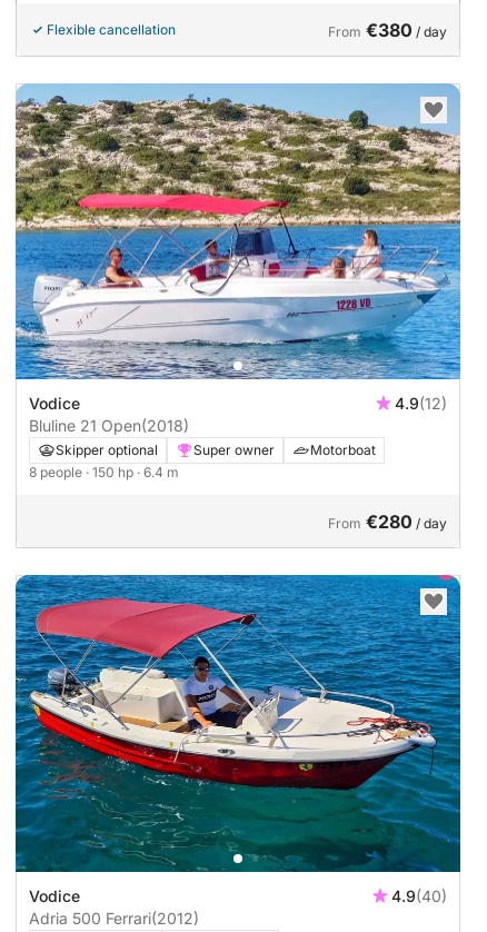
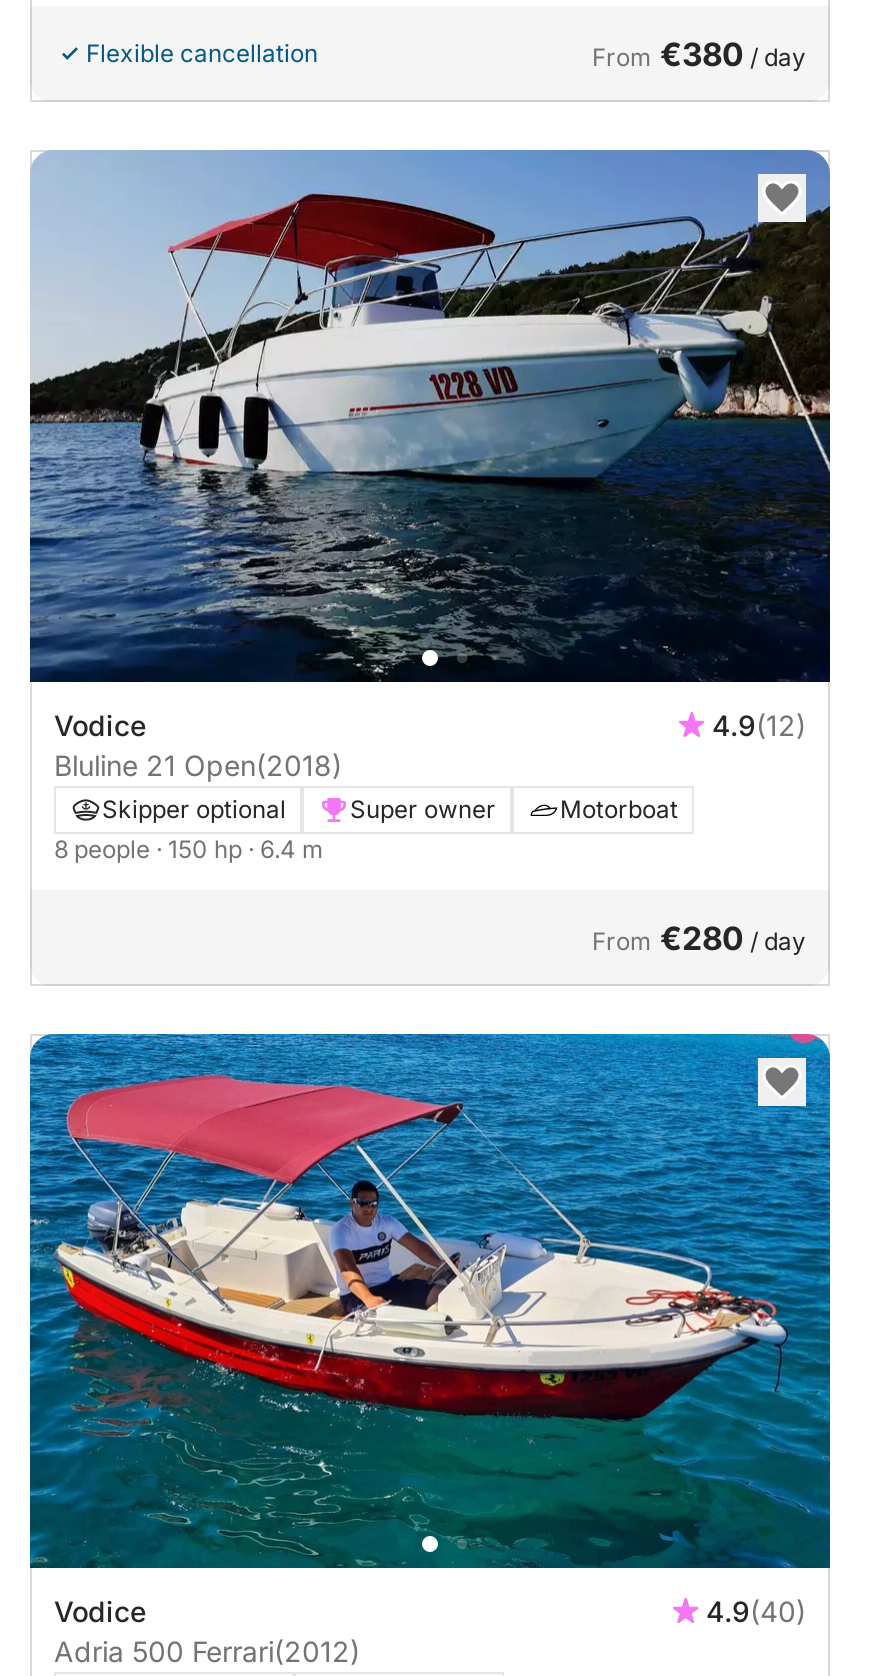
[14,83,461,380] [image] -> [28,152,832,684] [image]

